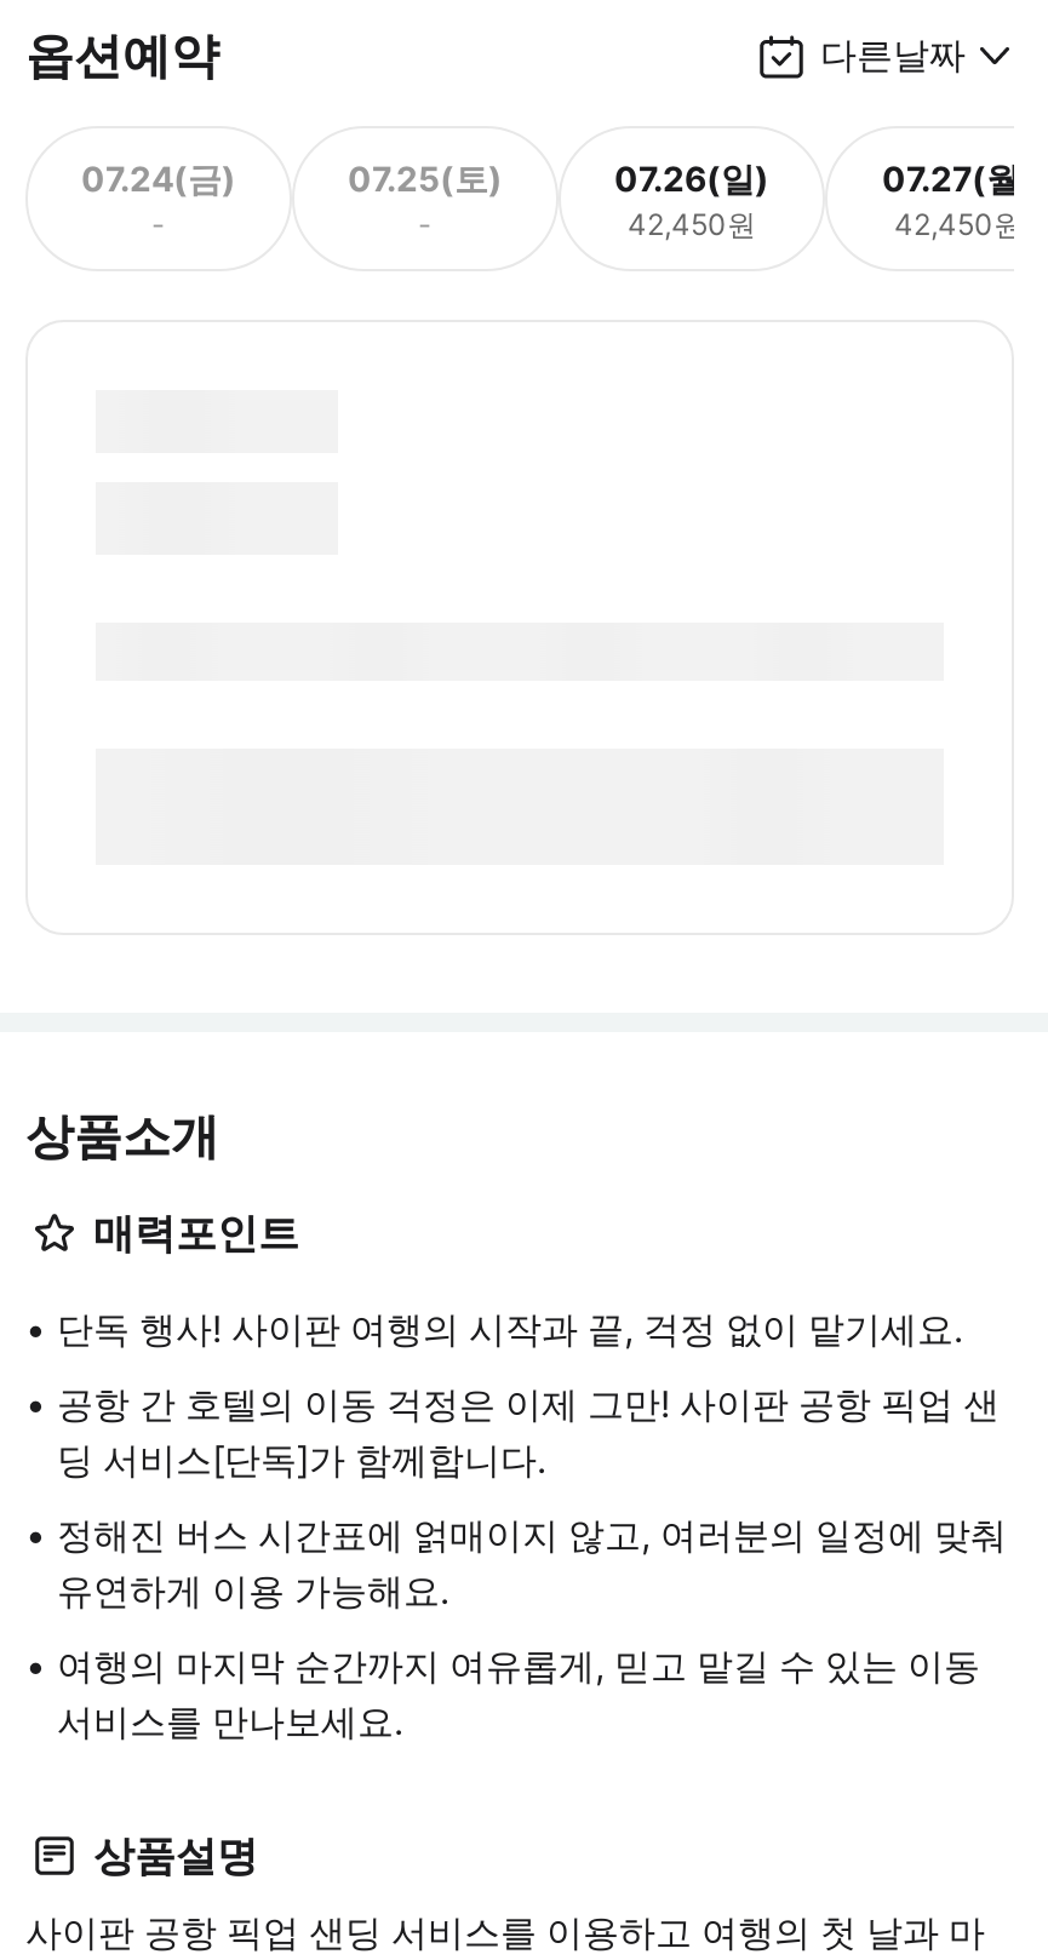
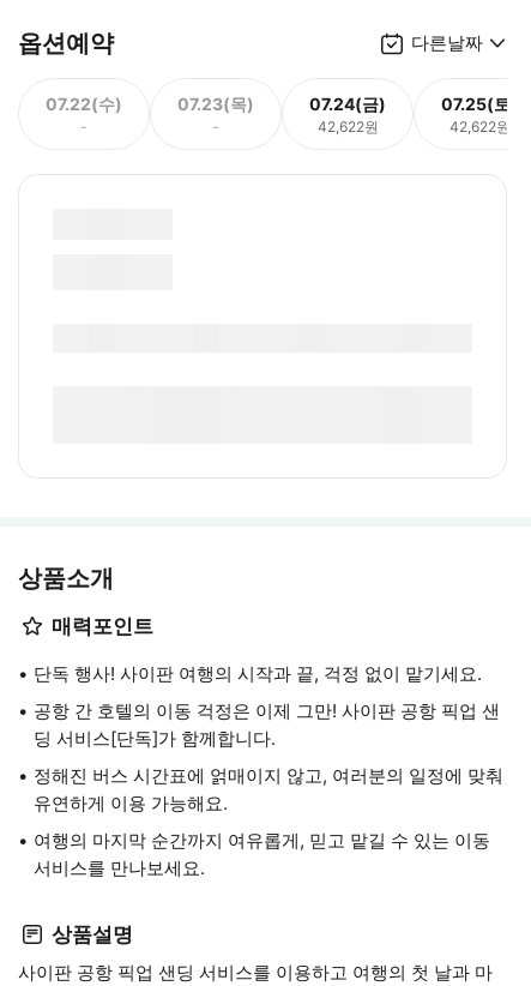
[81,156,236,197] 07.24(금) -> [46,93,122,113] 07.22(수)
[348,156,503,197] 07.25(토) -> [177,93,254,113] 07.23(목)
[614,156,769,241] 07.26(일) | 42,450원 -> [309,93,386,135] 07.24(금) | 42,622원
[882,156,1035,241] 07.27(월) | 42,450원 -> [441,93,518,135] 07.25(토) | 42,622원

